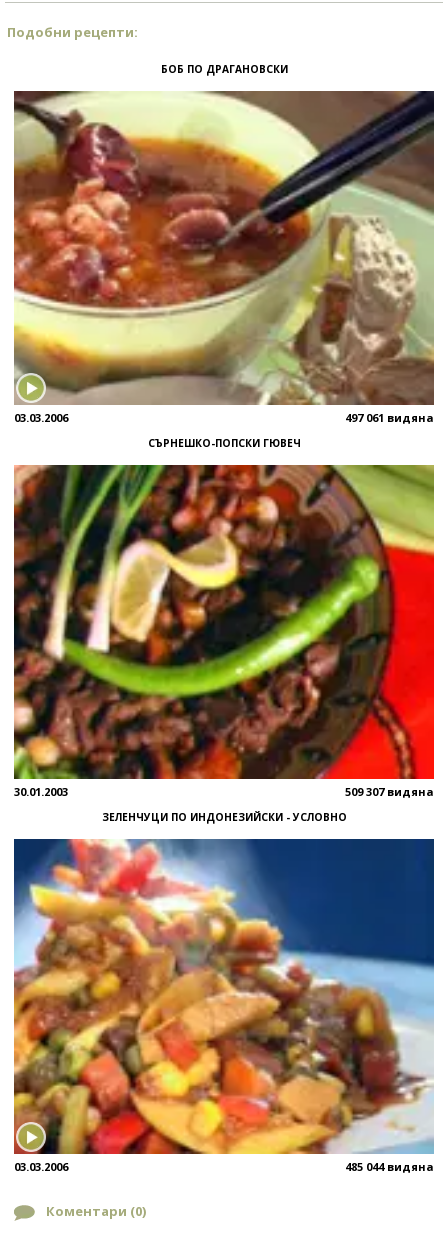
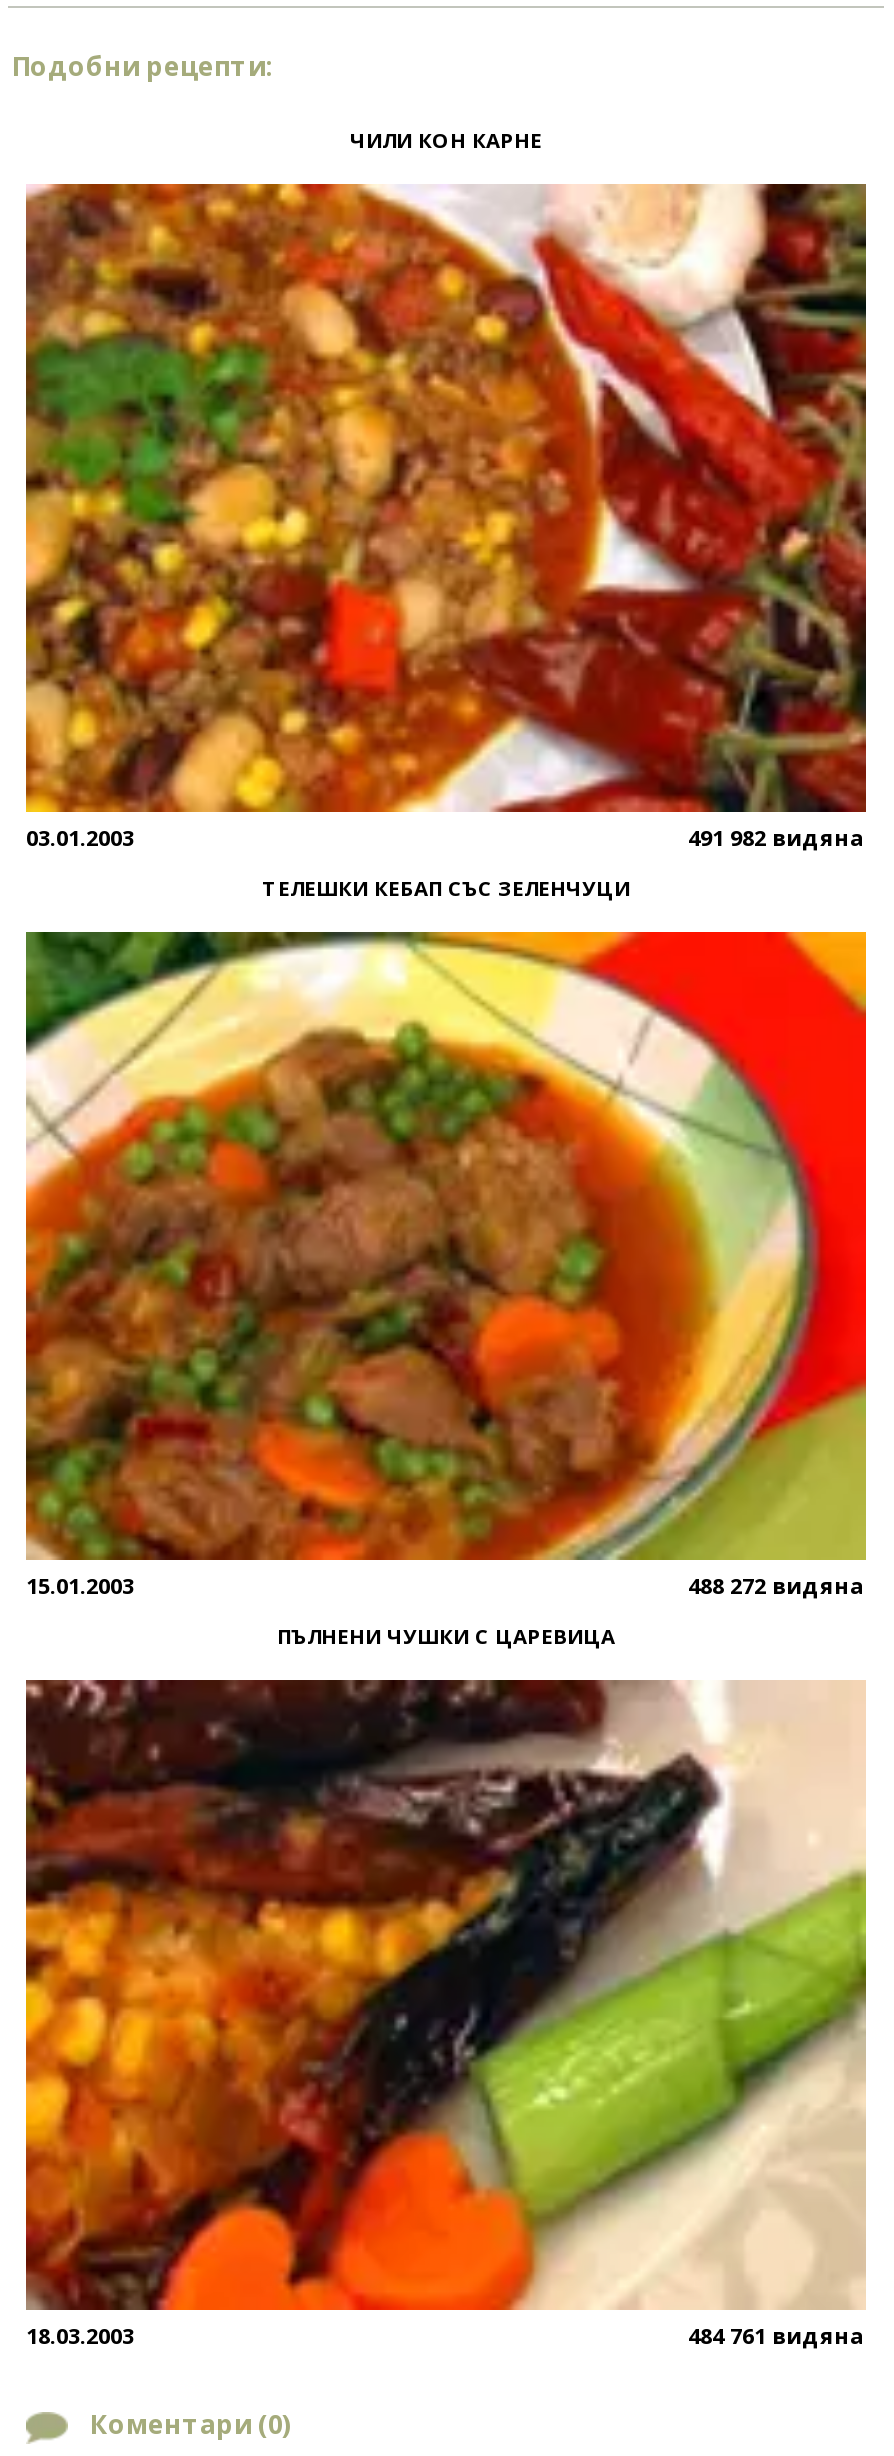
[160,62,287,76] БОБ ПО ДРАГАНОВСКИ -> [350,126,542,154] ЧИЛИ КОН КАРНЕ
[13,90,435,425] [image] | 03.03.2006 | 497 061 видяна -> [24,182,868,852] [image] | 03.01.2003 | 491 982 видяна
[147,436,300,450] СЪРНЕШКО-ПОПСКИ ГЮВЕЧ -> [262,874,630,902] ТЕЛЕШКИ КЕБАП СЪС ЗЕЛЕНЧУЦИ
[13,464,435,799] [image] | 30.01.2003 | 509 307 видяна -> [24,930,868,1601] [image] | 15.01.2003 | 488 272 видяна
[101,810,346,824] ЗЕЛЕНЧУЦИ ПО ИНДОНЕЗИЙСКИ - УСЛОВНО -> [277,1623,615,1651] ПЪЛНЕНИ ЧУШКИ С ЦАРЕВИЦА
[13,838,435,1174] [image] | 03.03.2006 | 485 044 видяна -> [24,1678,868,2349] [image] | 18.03.2003 | 484 761 видяна

